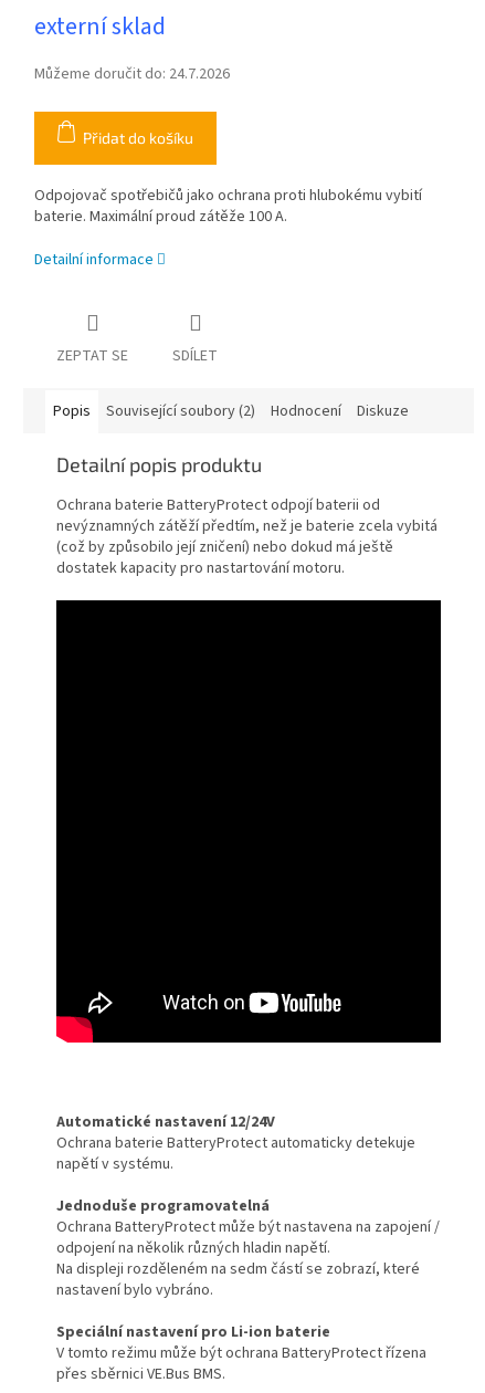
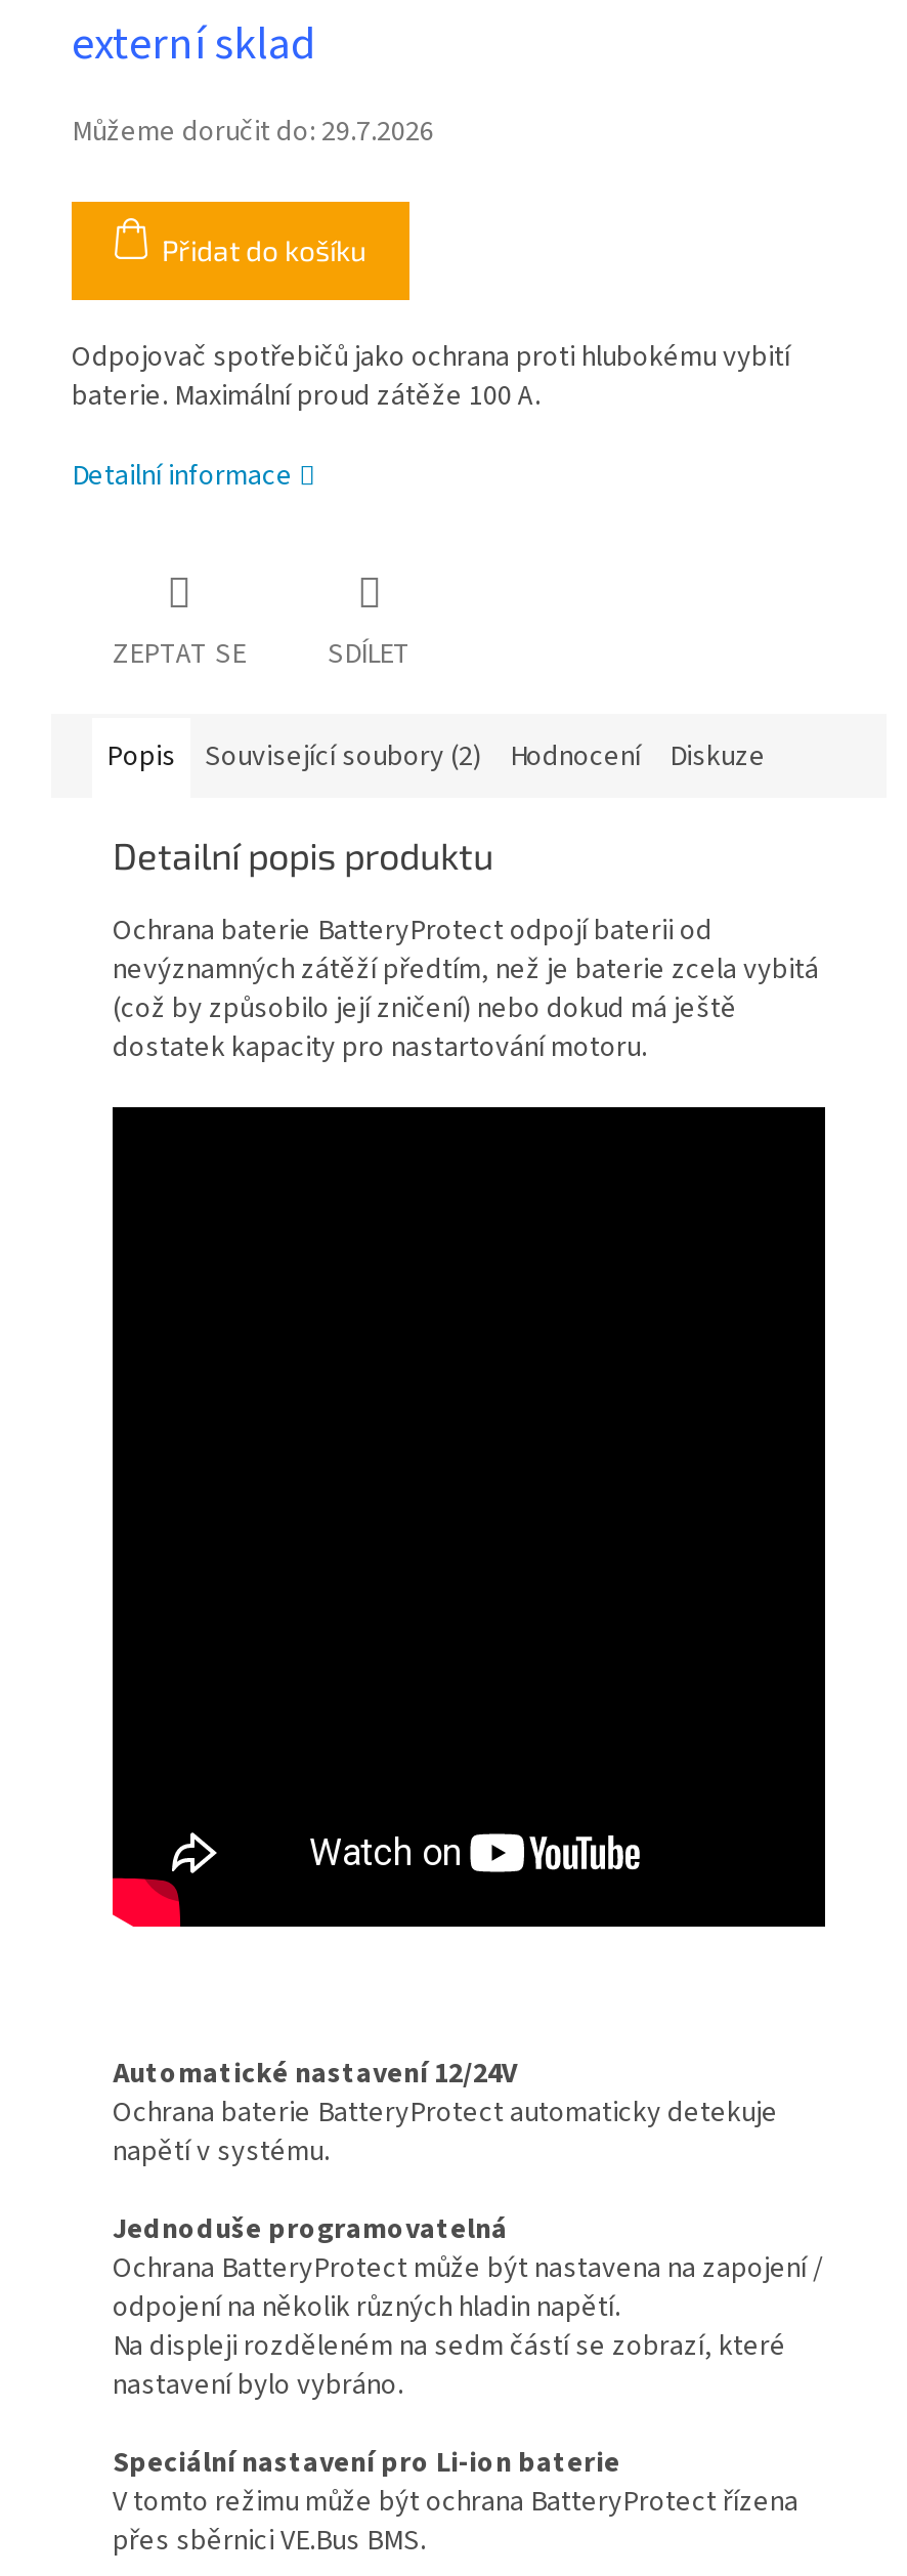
[34,63,230,86] Můžeme doručit do: 24.7.2026 -> [72,112,434,153] Můžeme doručit do: 29.7.2026

